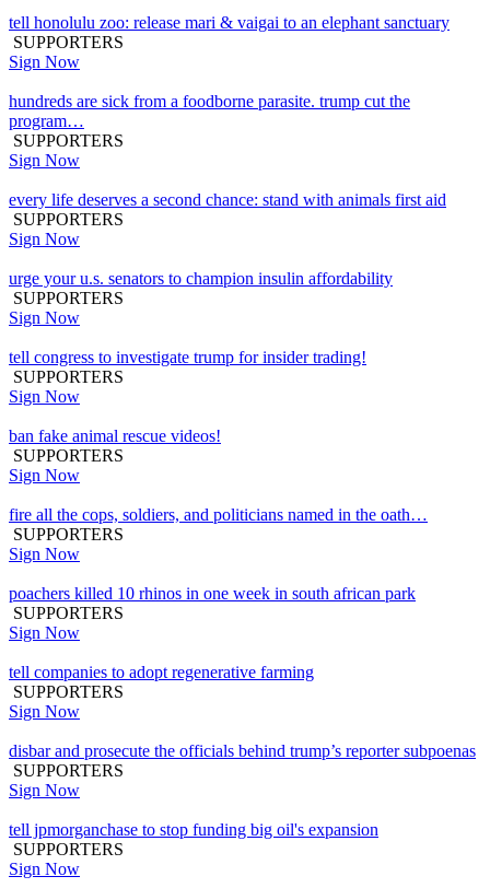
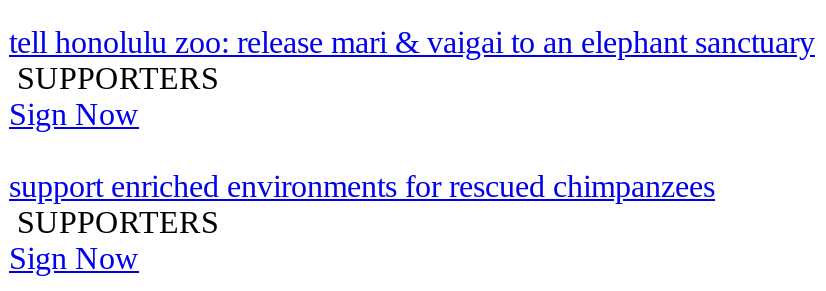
[9,92,476,839] hundreds are sick from a foodborne parasite. trump cut the | program… | SUPPORTERS | Sign Now | every life deserves a second chance: stand with animals first aid | SUPPORTERS | Sign Now | urge your u.s. senators to champion insulin affordability | SUPPORTERS | Sign Now | tell congress to investigate trump for insider trading! | SUPPORTERS | Sign Now | ban fake animal rescue videos! | SUPPORTERS | Sign Now | fire all the cops, soldiers, and politicians named in the oath… | SUPPORTERS | Sign Now | poachers killed 10 rhinos in one week in south african park | SUPPORTERS | Sign Now | tell companies to adopt regenerative farming | SUPPORTERS | Sign Now | disbar and prosecute the officials behind trump’s reporter subpoenas | SUPPORTERS | Sign Now | tell jpmorganchase to stop funding big oil's expansion -> [9,169,715,203] support enriched environments for rescued chimpanzees

